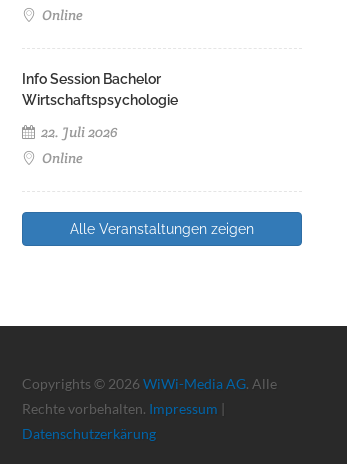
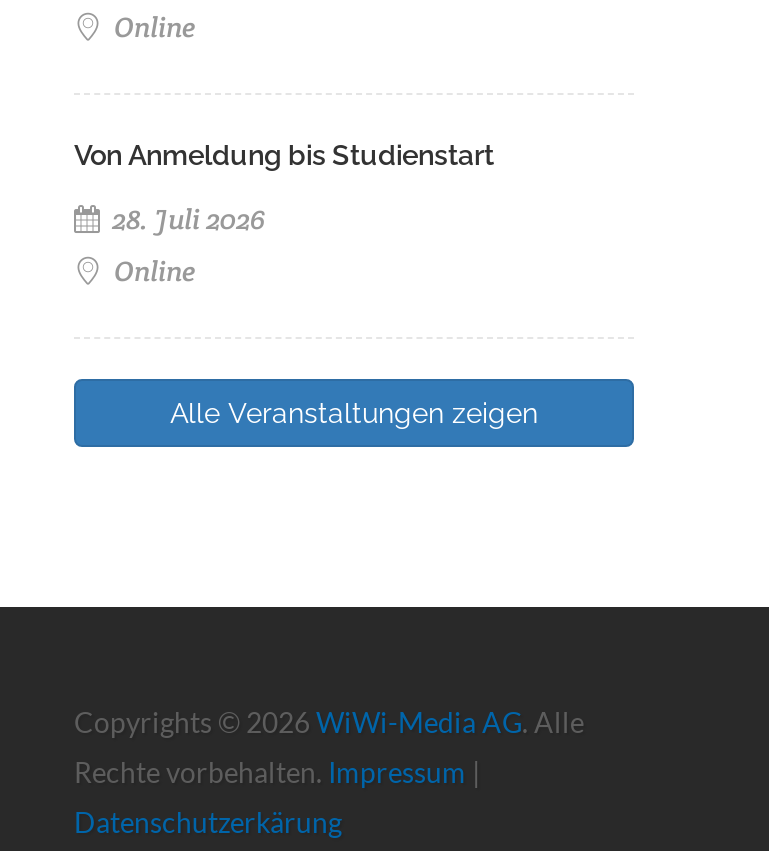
[22,71,178,108] Info Session Bachelor | Wirtschaftspsychologie -> [74,138,494,170] Von Anmeldung bis Studienstart
[38,123,118,141] 22. Juli 2026 -> [106,200,266,236] 28. Juli 2026

